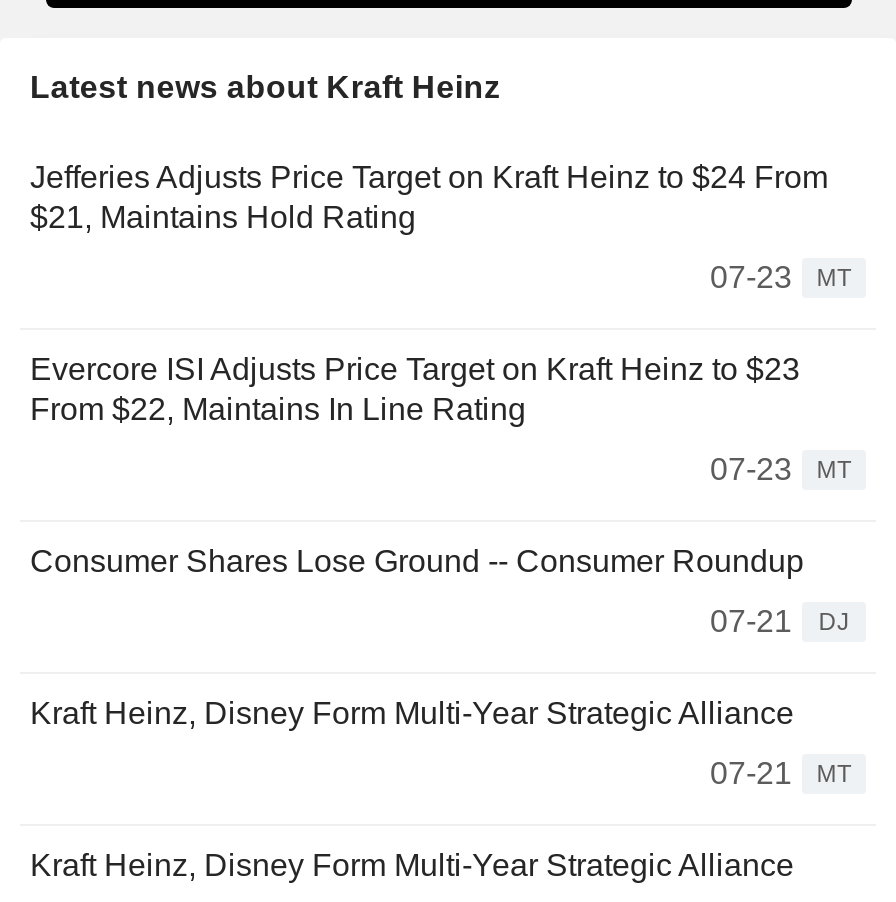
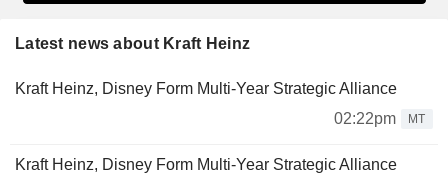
[30,159,851,637] Jefferies Adjusts Price Target on Kraft Heinz to $24 From | $21, Maintains Hold Rating | 07-23 | MT | Evercore ISI Adjusts Price Target on Kraft Heinz to $23 | From $22, Maintains In Line Rating | 07-23 | MT | Consumer Shares Lose Ground -- Consumer Roundup | 07-21 | DJ -> none
[710,755,851,789] 07-21 MT -> [334,110,426,127] 02:22pm MT

